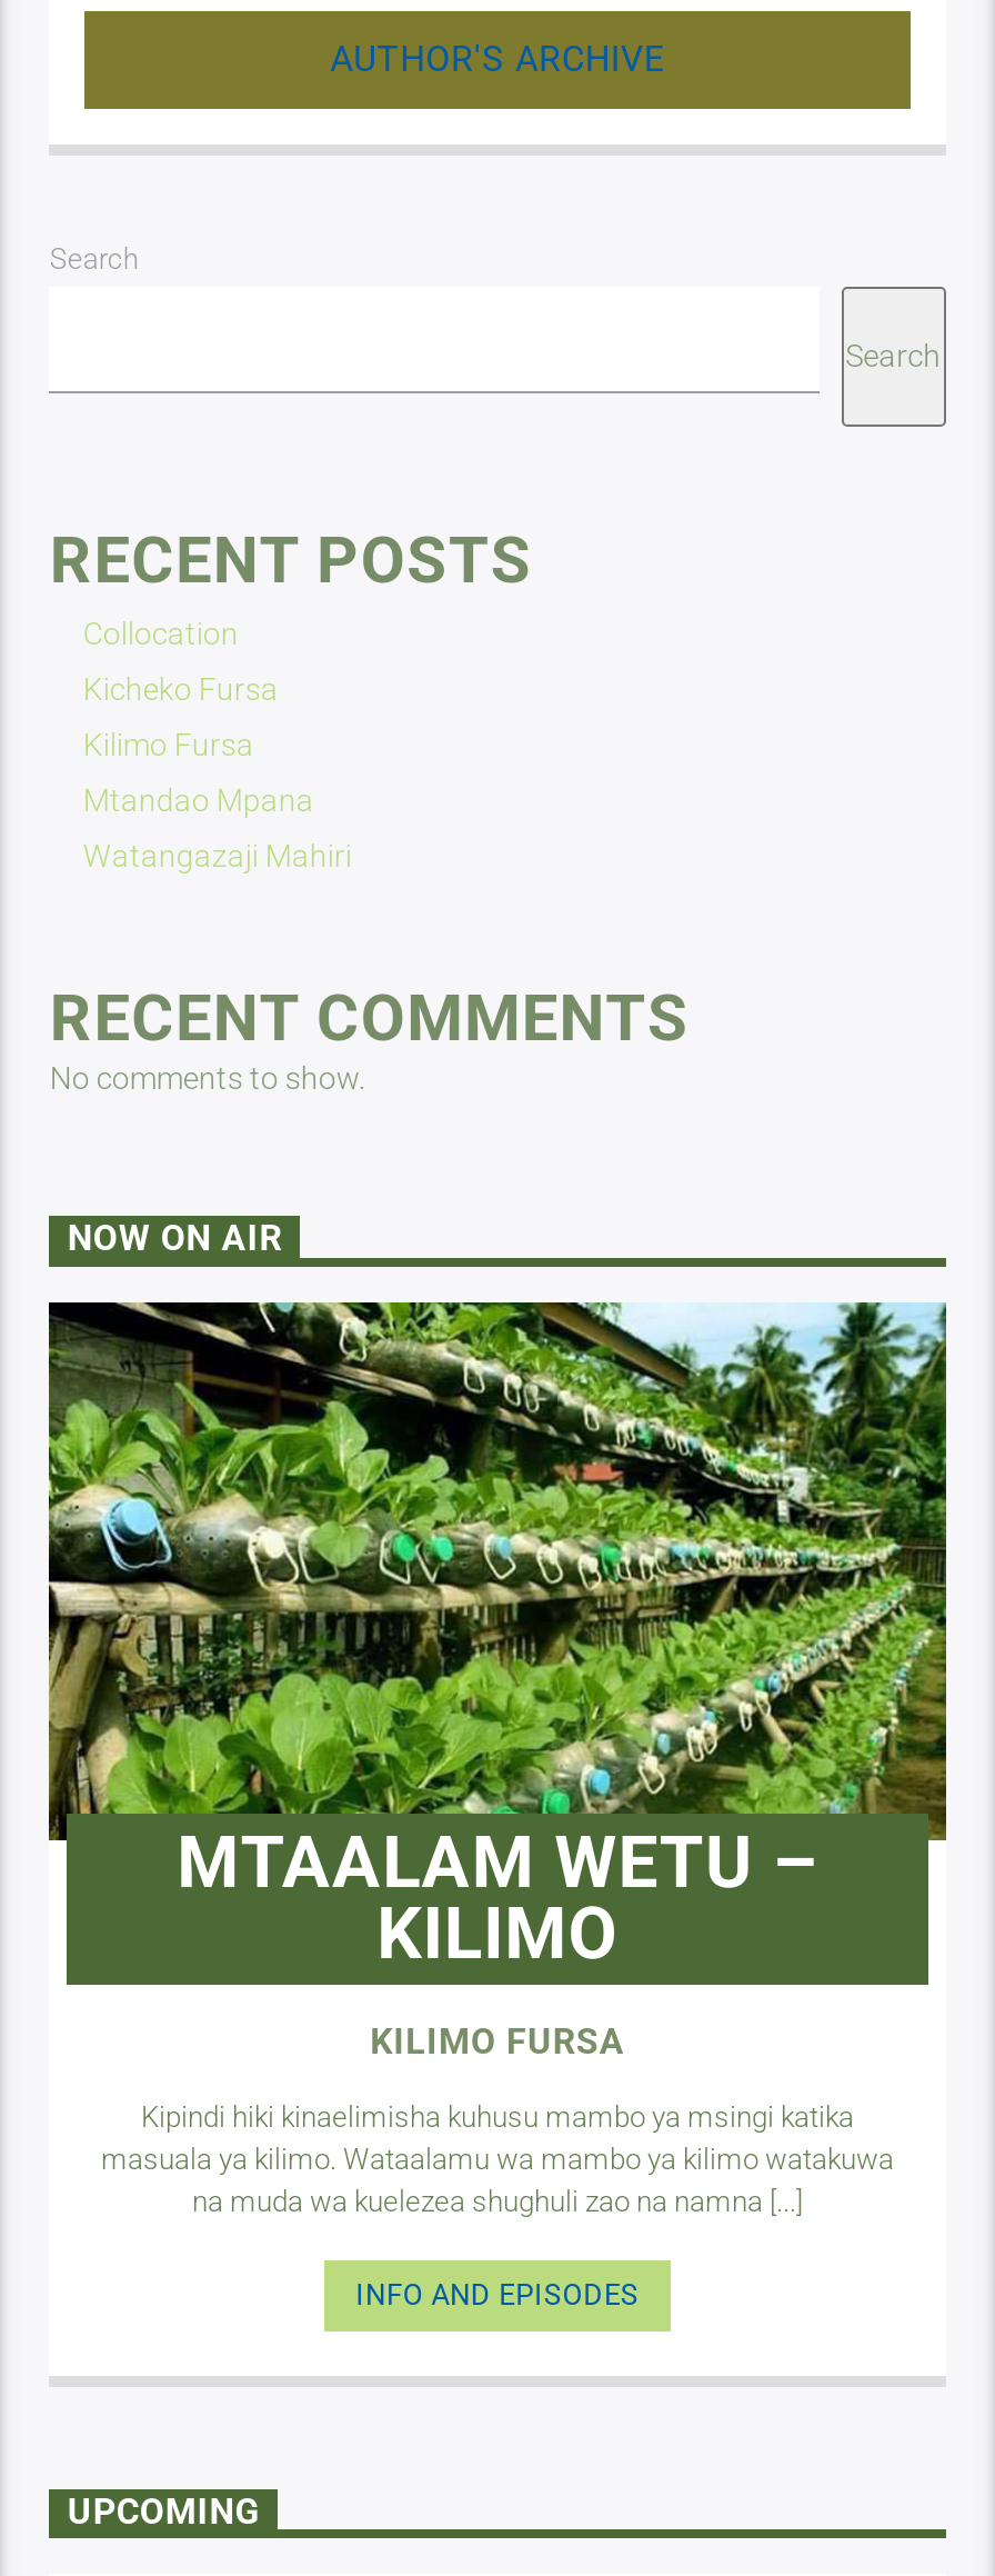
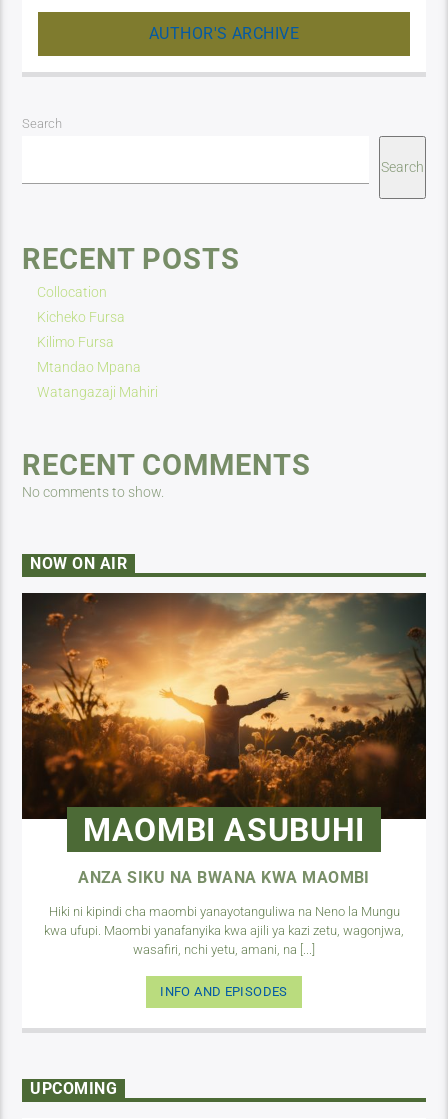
[47,1300,948,1987] [image] | MTAALAM WETU – | KILIMO -> [21,592,426,852] [image] | MAOMBI ASUBUHI
[370,2020,625,2062] KILIMO FURSA -> [78,868,370,887] ANZA SIKU NA BWANA KWA MAOMBI
[101,2100,894,2217] Kipindi hiki kinaelimisha kuhusu mambo ya msingi katika | masuala ya kilimo. Wataalamu wa mambo ya kilimo watakuwa | na muda wa kuelezea shughuli zao na namna [...] -> [44,904,404,957] Hiki ni kipindi cha maombi yanayotanguliwa na Neno la Mungu | kwa ufupi. Maombi yanafanyika kwa ajili ya kazi zetu, wagonjwa, | wasafiri, nchi yetu, amani, na [...]

